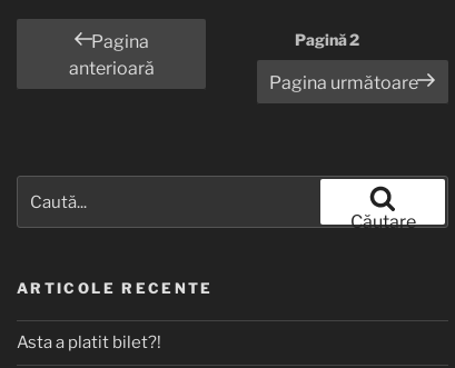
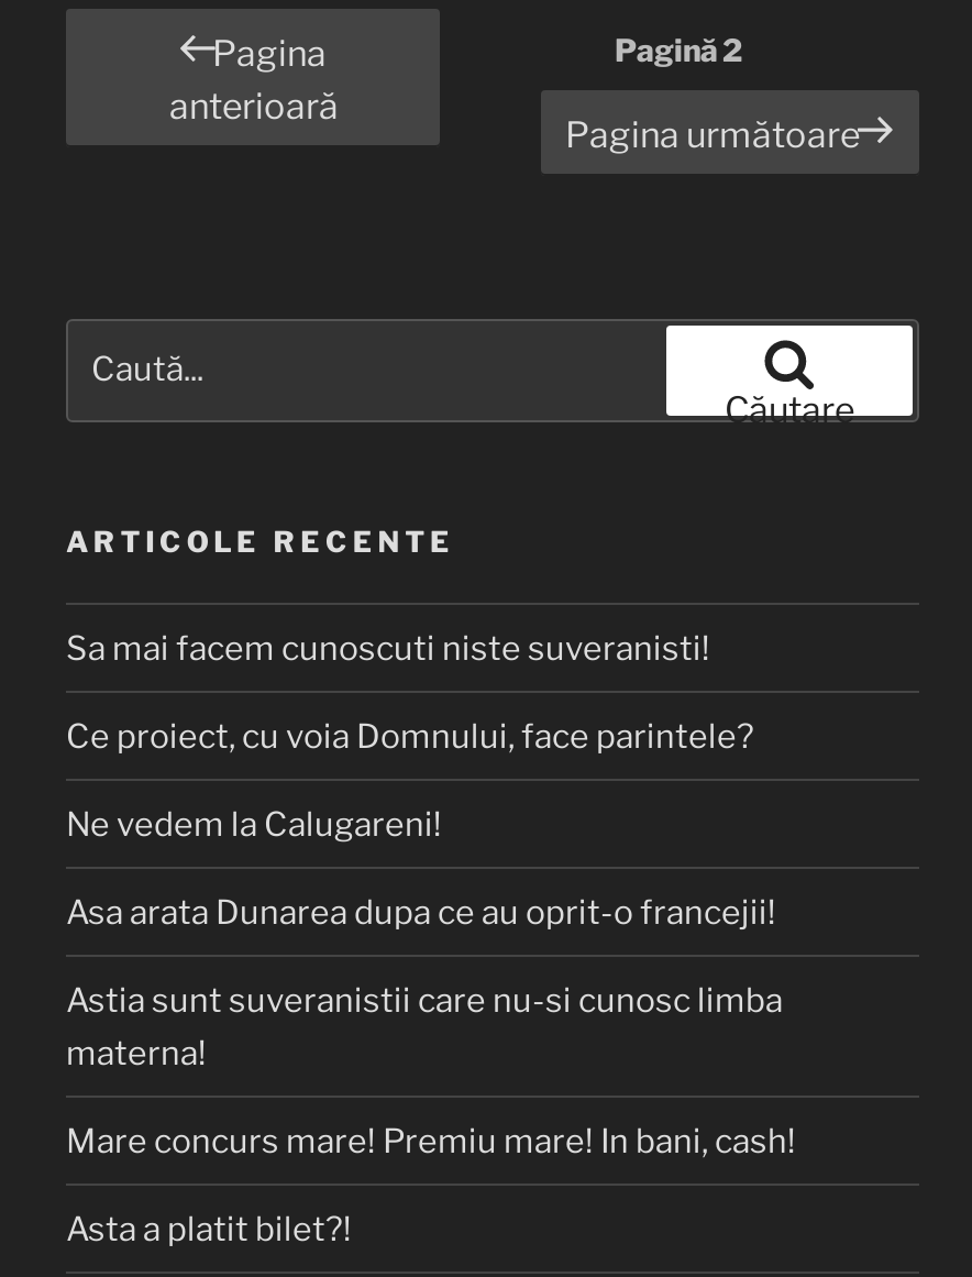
none -> [66,629,796,1161] Sa mai facem cunoscuti niste suveranisti! | Ce proiect, cu voia Domnului, face parintele? | Ne vedem la Calugareni! | Asa arata Dunarea dupa ce au oprit-o francejii! | Astia sunt suveranistii care nu-si cunosc limba | materna! | Mare concurs mare! Premiu mare! In bani, cash!

